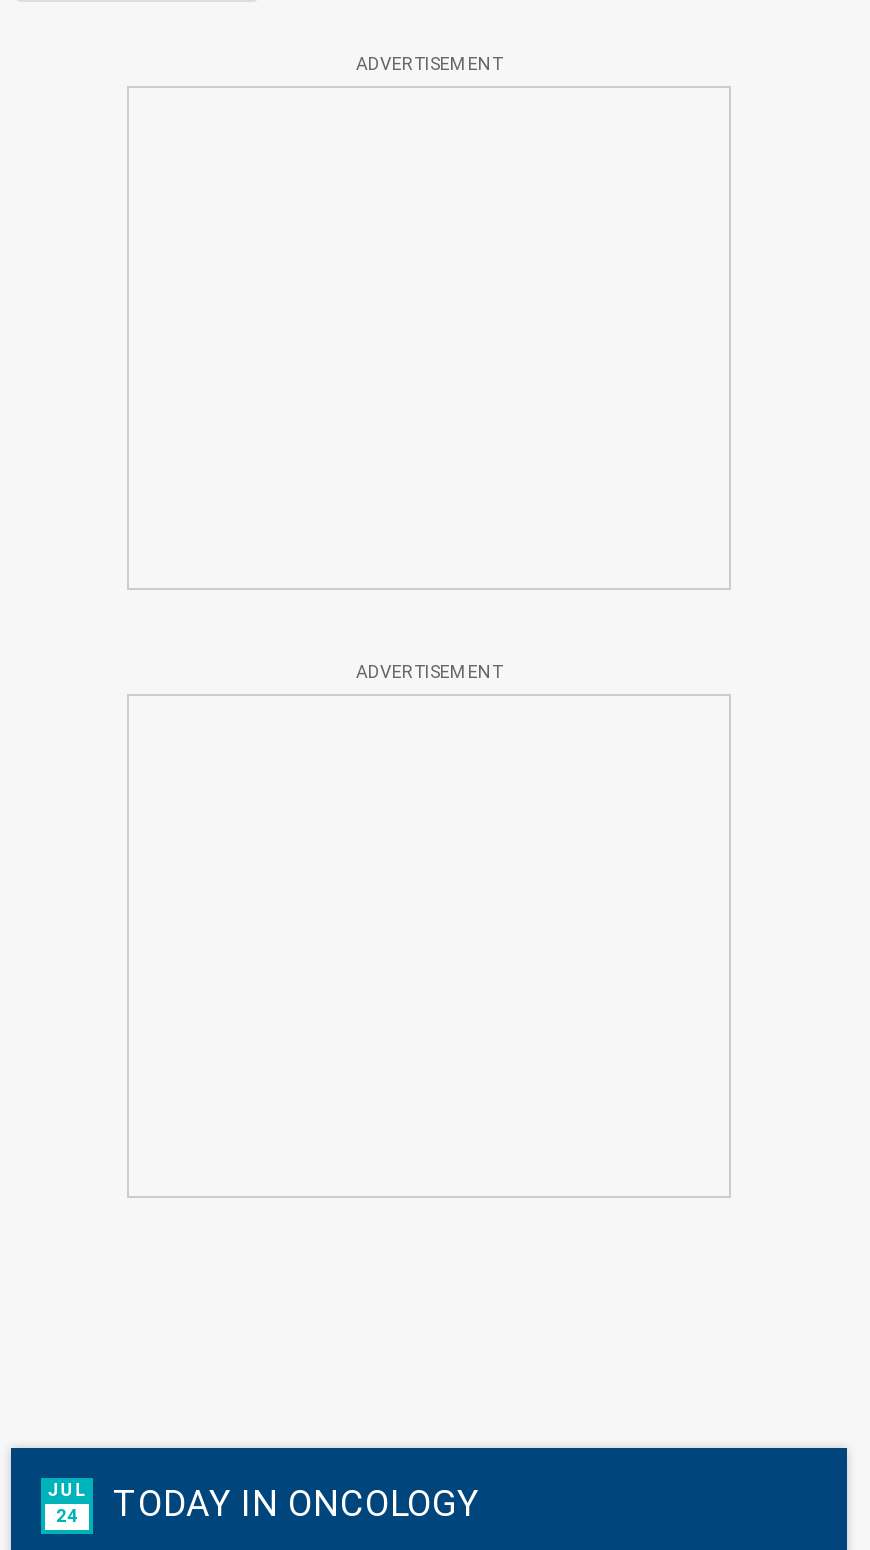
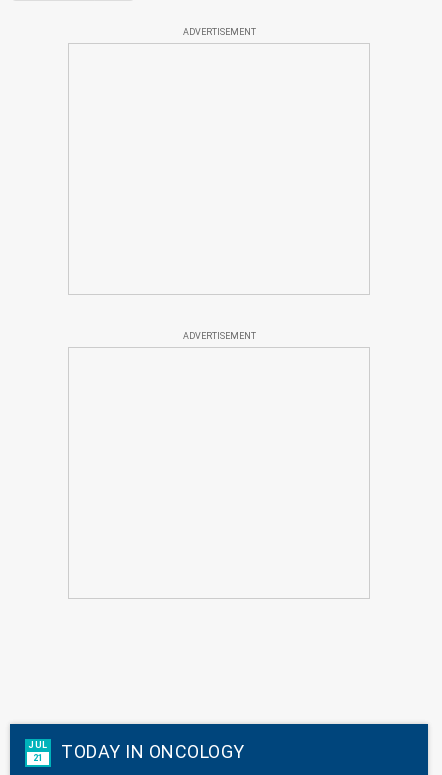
[47,1480,480,1526] JUL 24 TODAY IN ONCOLOGY -> [28,740,244,763] JUL 21 TODAY IN ONCOLOGY

